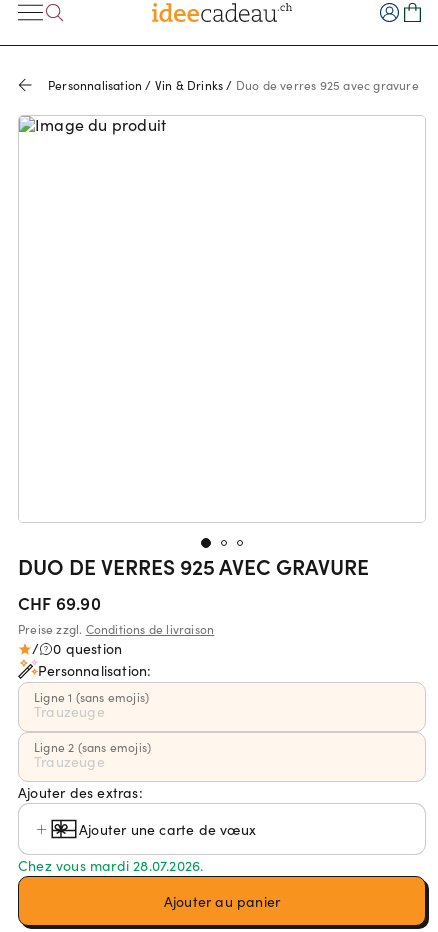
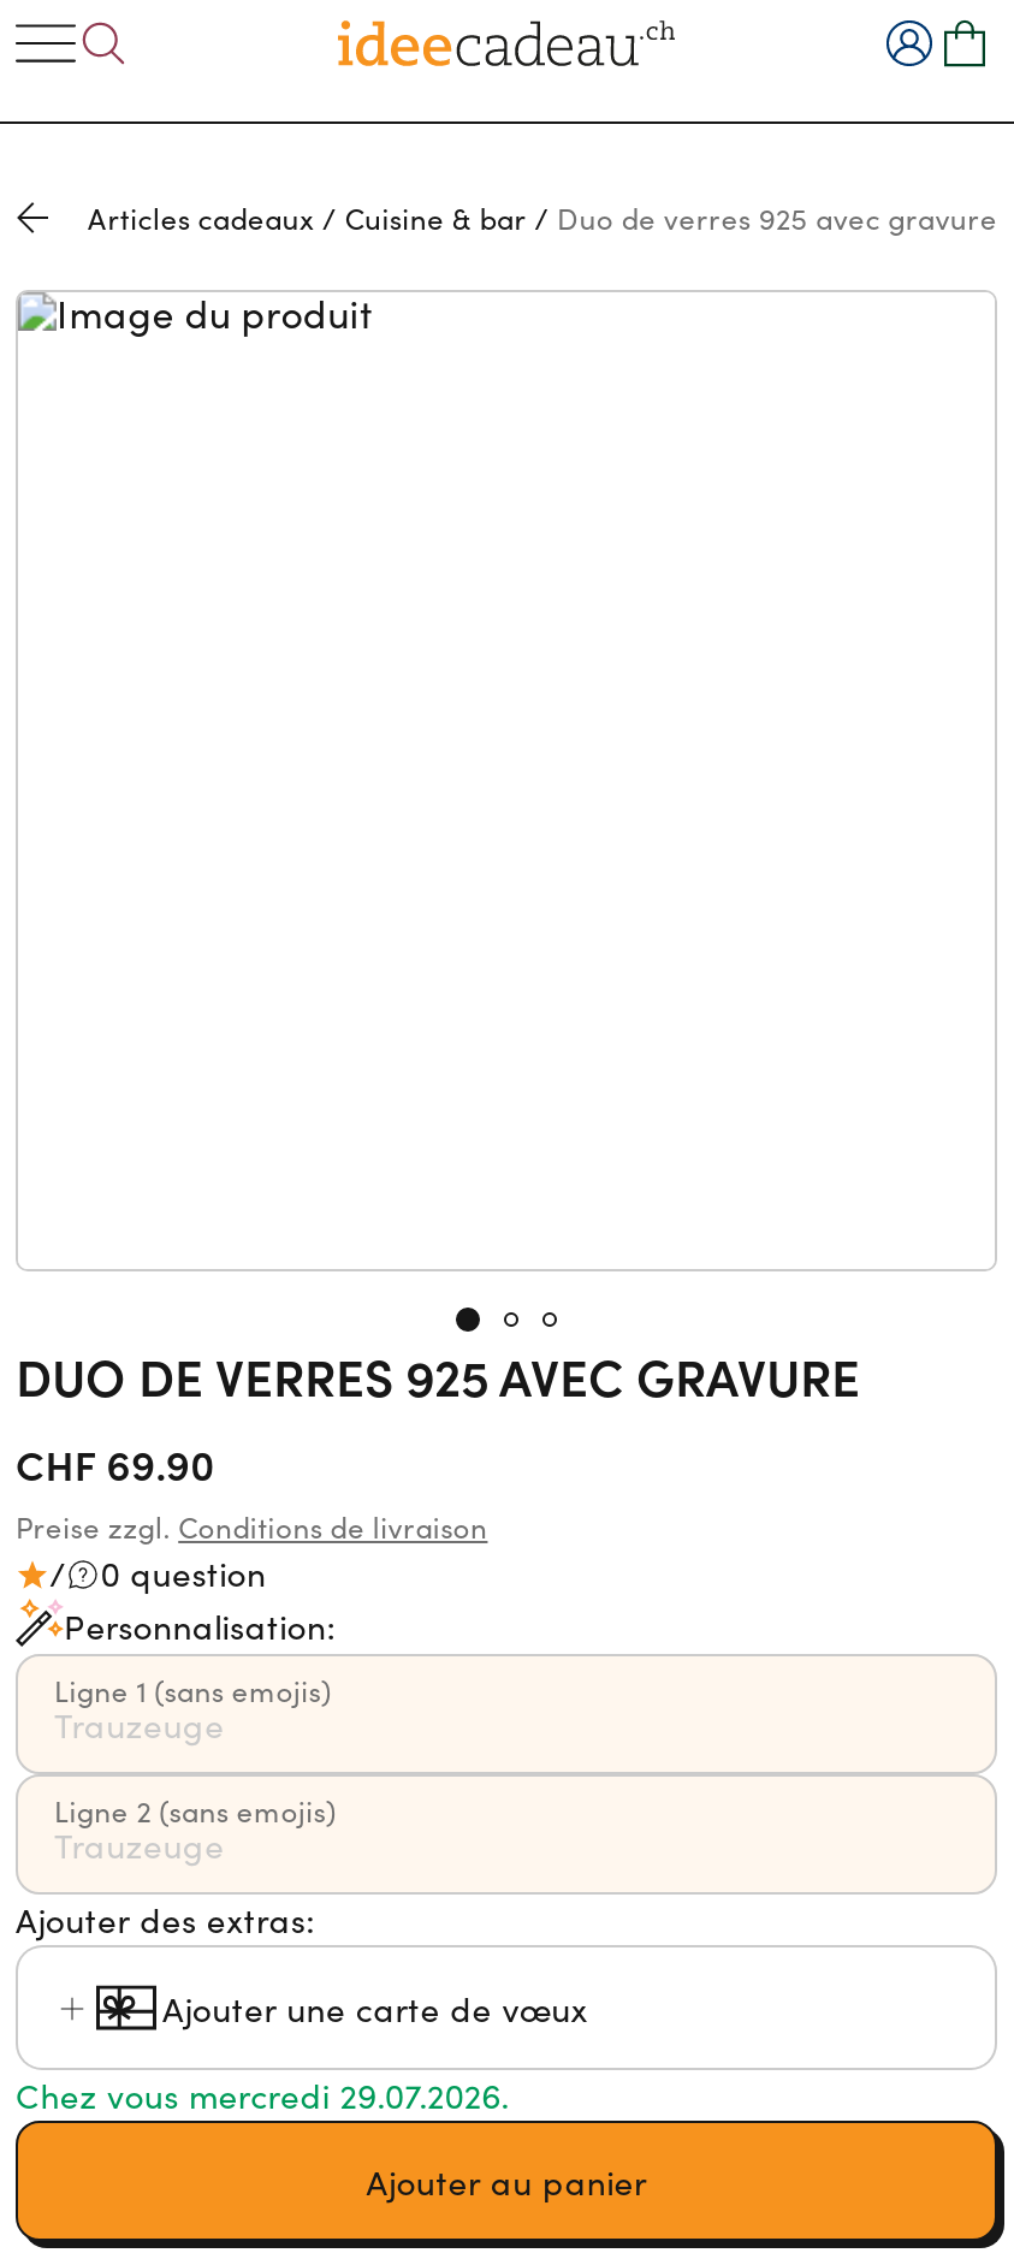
[48,77,419,93] Personnalisation / Vin & Drinks / Duo de verres 925 avec gravure -> [88,198,997,237] Articles cadeaux / Cuisine & bar / Duo de verres 925 avec gravure
[18,856,203,875] Chez vous mardi 28.07.2026. -> [16,2073,509,2118] Chez vous mercredi 29.07.2026.

